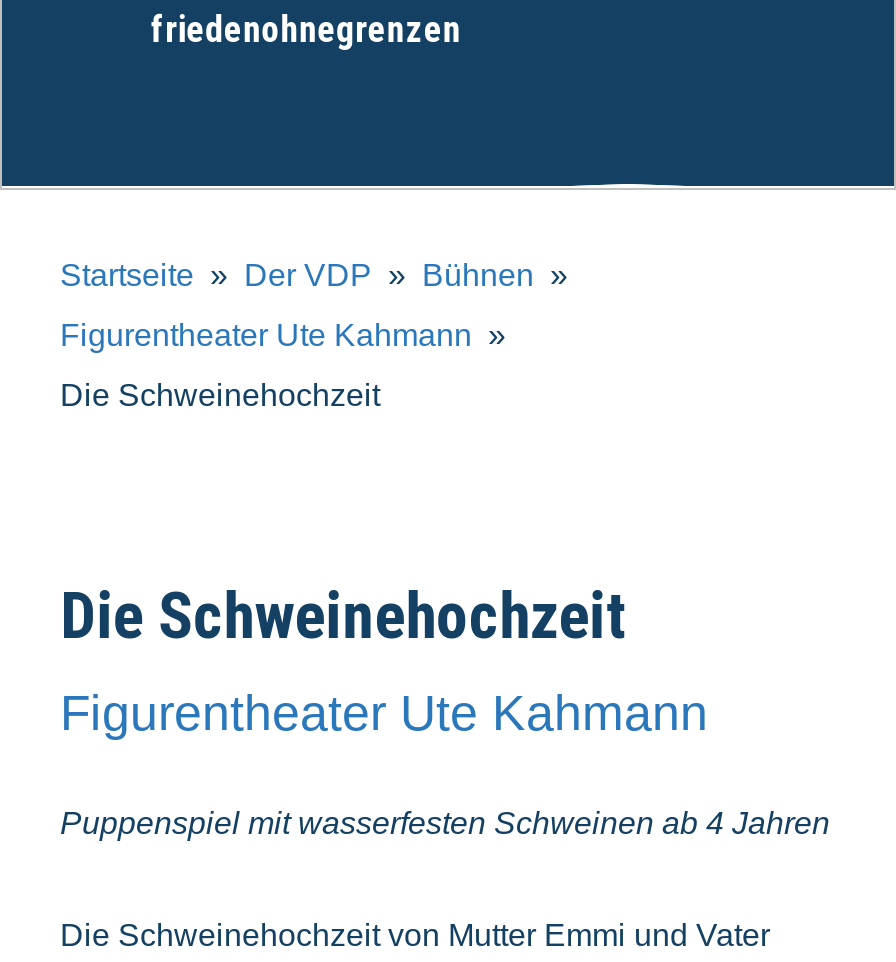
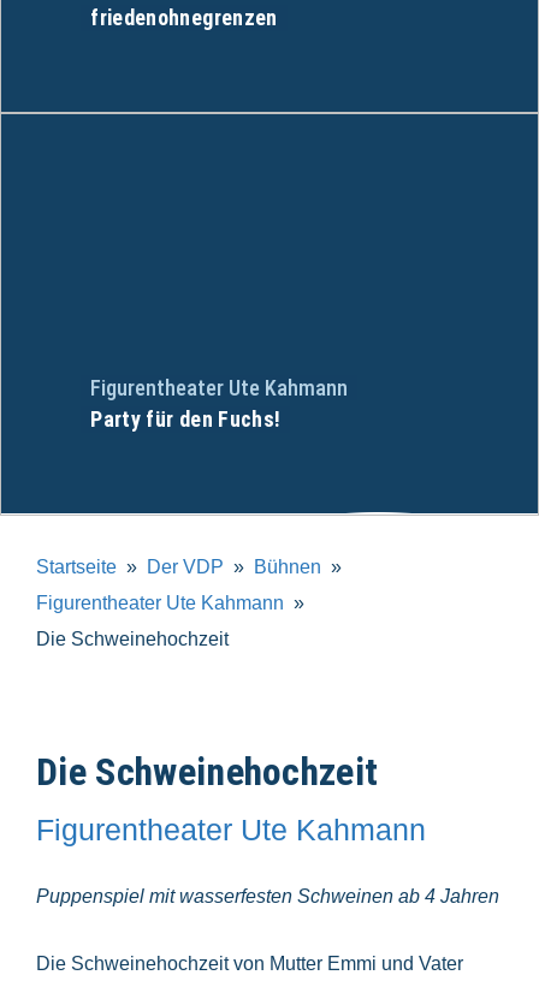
none -> [90,375,348,431] Figurentheater Ute Kahmann | Party für den Fuchs!

